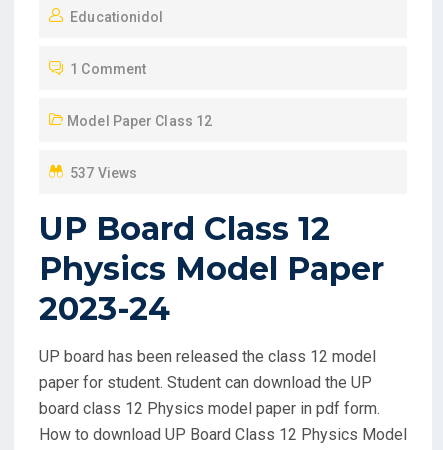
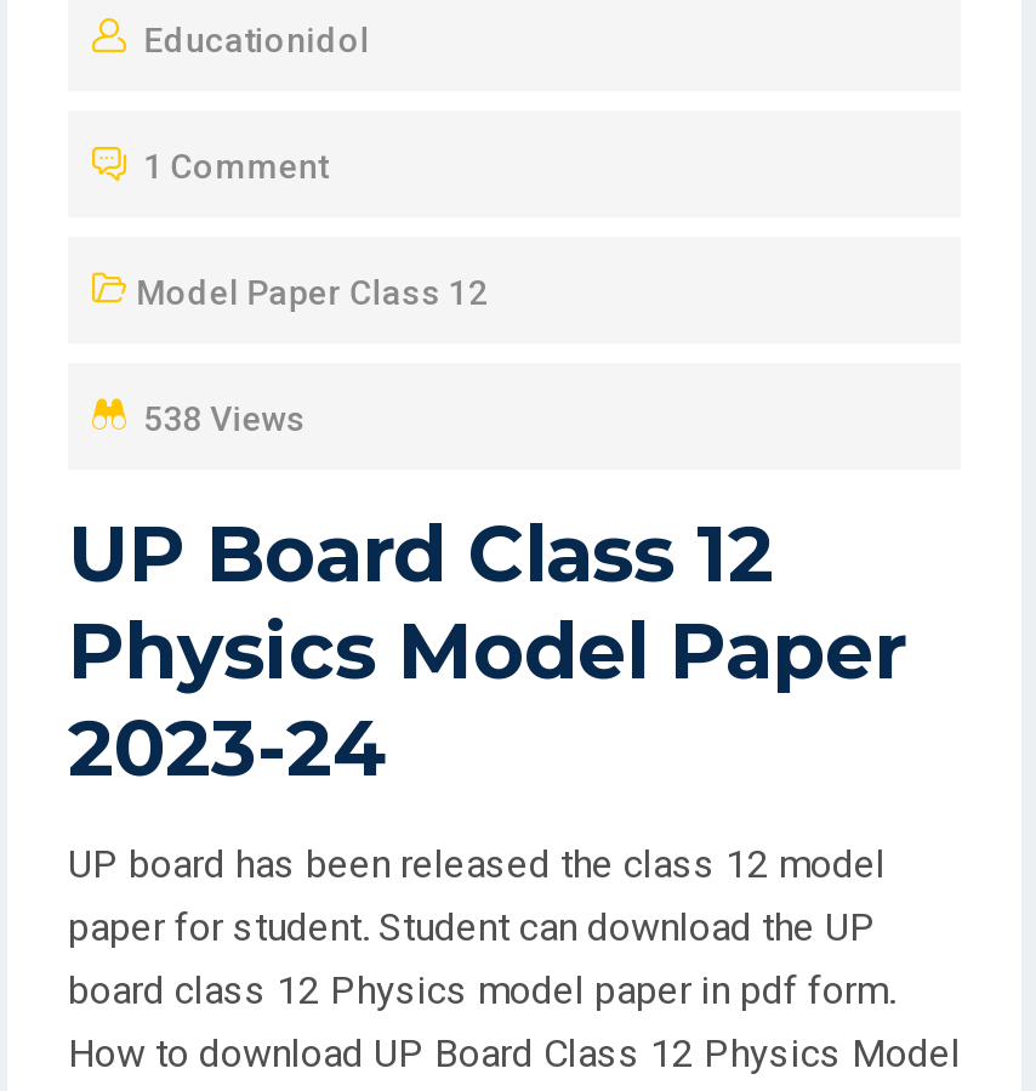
[70,165,137,181] 537 Views -> [144,399,306,438] 538 Views

